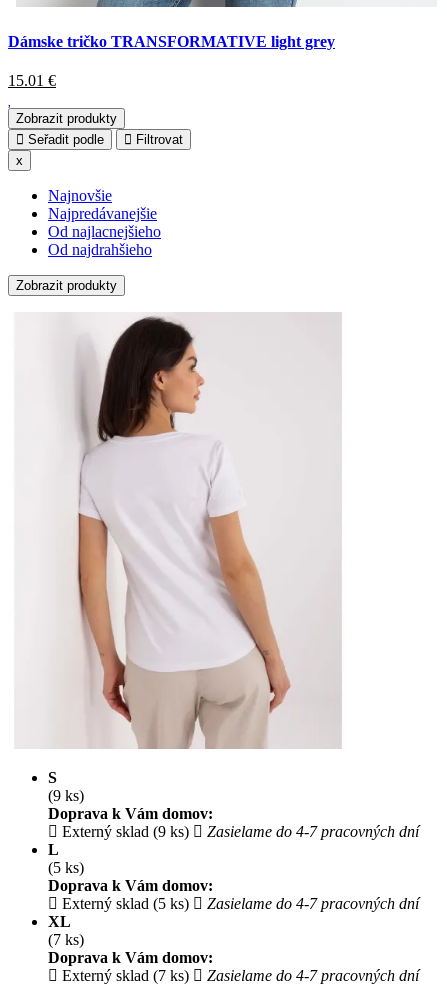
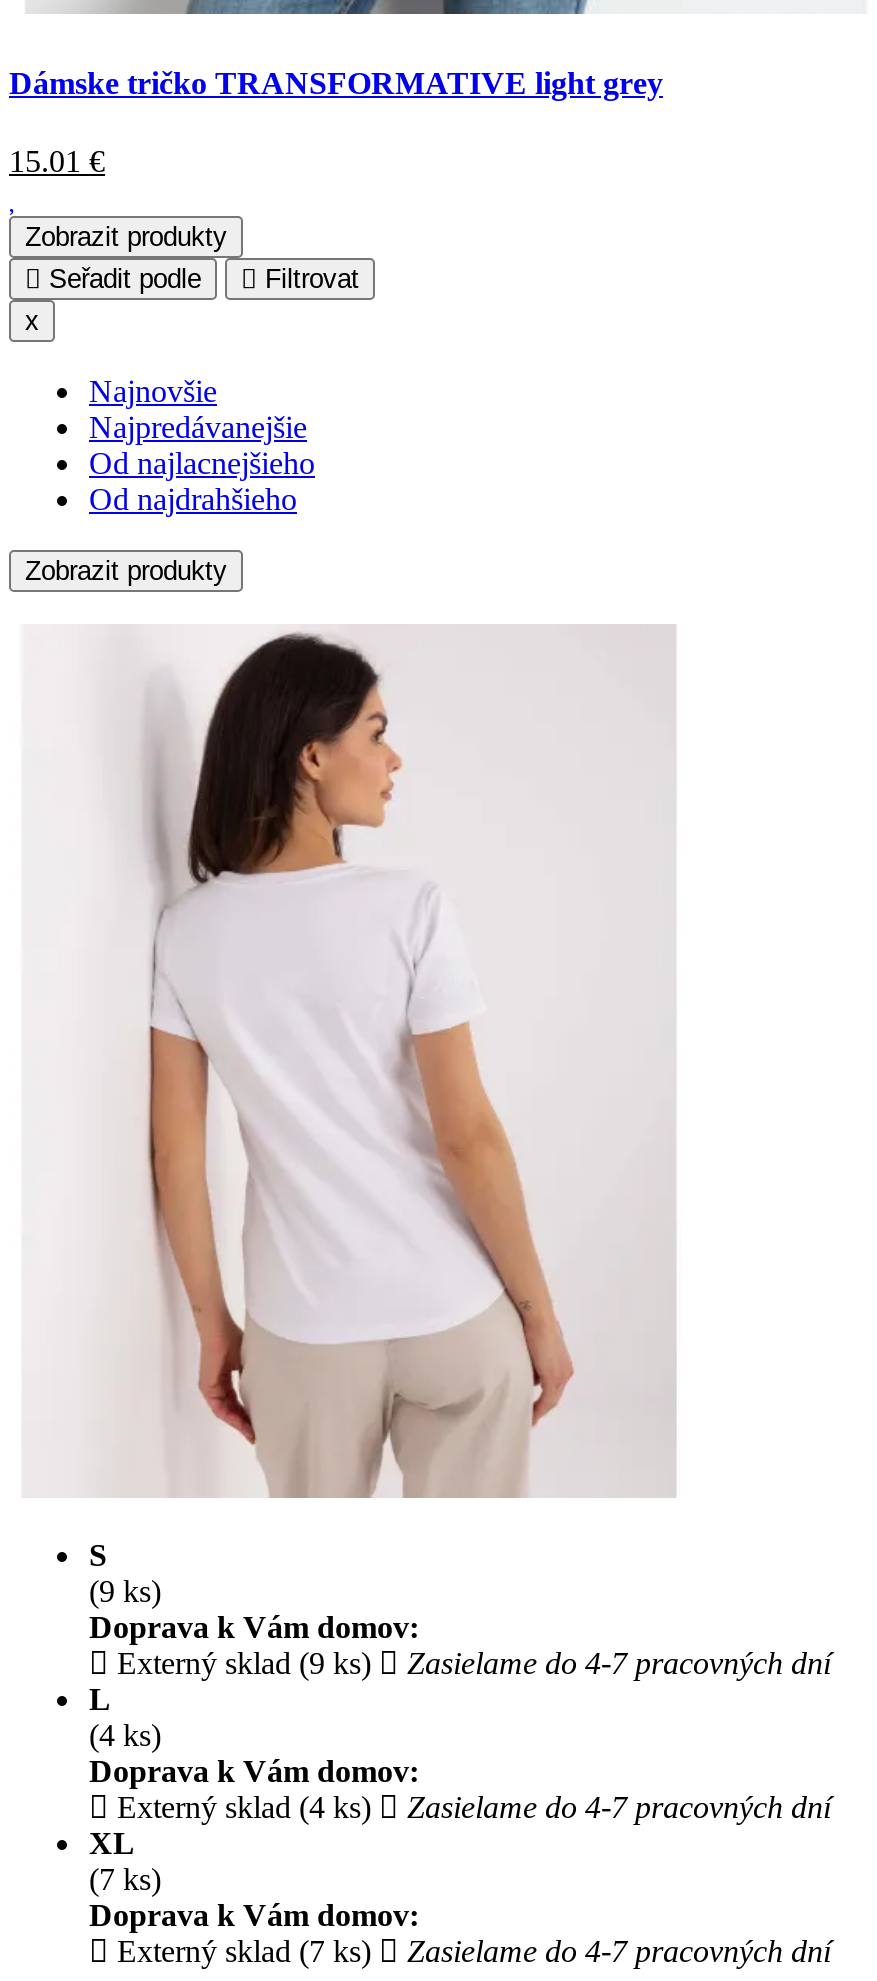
[48,859,84,876] (5 ks) -> [89,1718,161,1752] (4 ks)
[58,895,189,912] Externý sklad (5 ks) -> [109,1790,371,1824] Externý sklad (4 ks)

